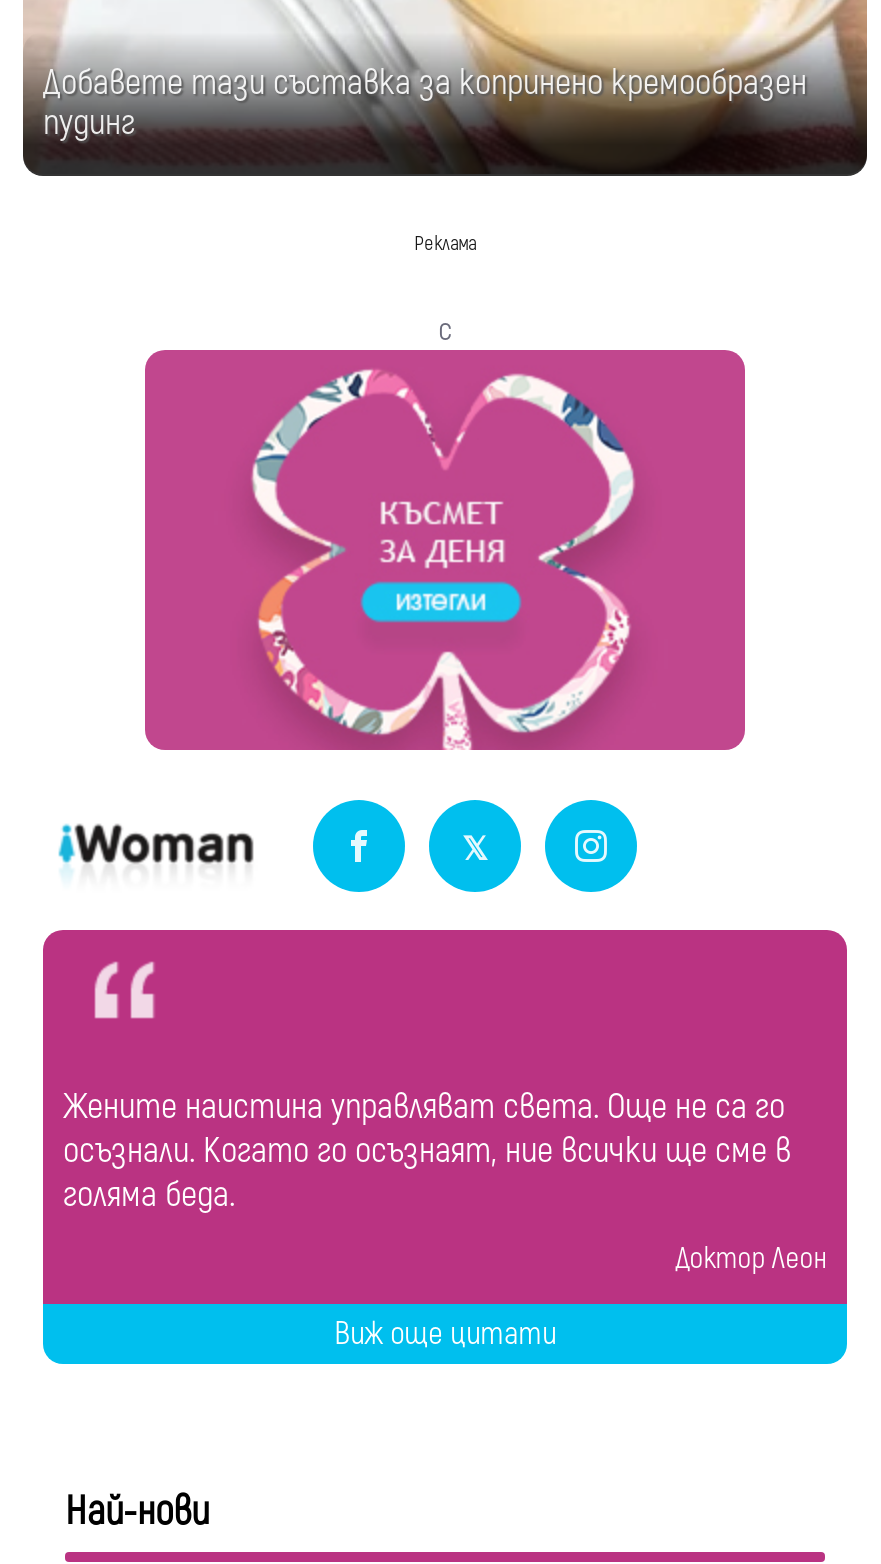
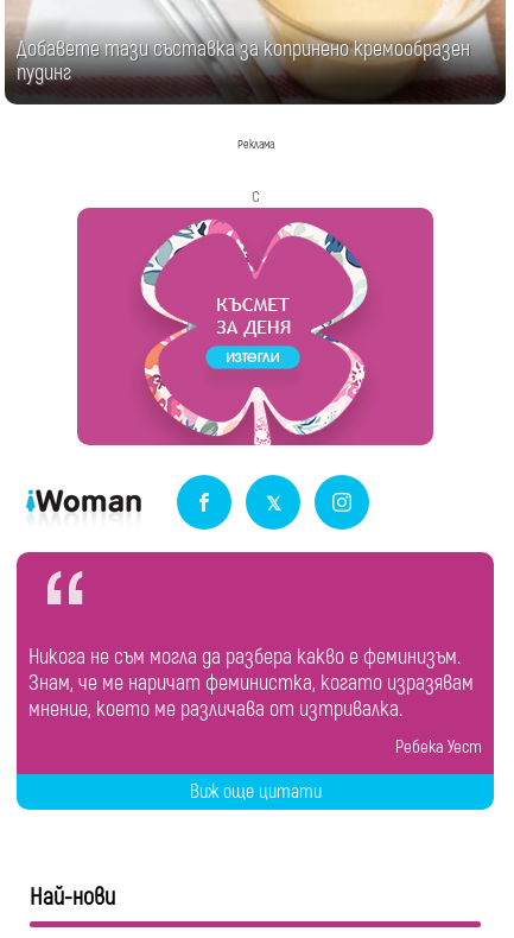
[63,1084,791,1218] Жените наистина управляват света. Още не са го | осъзнали. Когато го осъзнаят, ние всички ще сме в | голяма беда. -> [28,644,474,723] Никога не съм могла да разбера какво е феминизъм. | Знам, че ме наричат феминистка, когато изразявам | мнение, което ме различава от изтривалка.
[675,1240,827,1278] Доктор Леон -> [396,736,482,759] Ребека Уест

